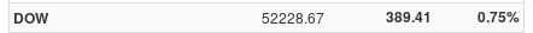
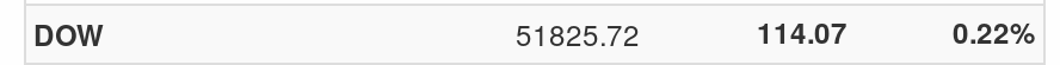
[262,7,324,27] 52228.67 -> [516,12,640,52] 51825.72
[386,5,432,27] 389.41 -> [757,10,848,52] 114.07
[478,5,520,27] 0.75% -> [953,10,1036,52] 0.22%

